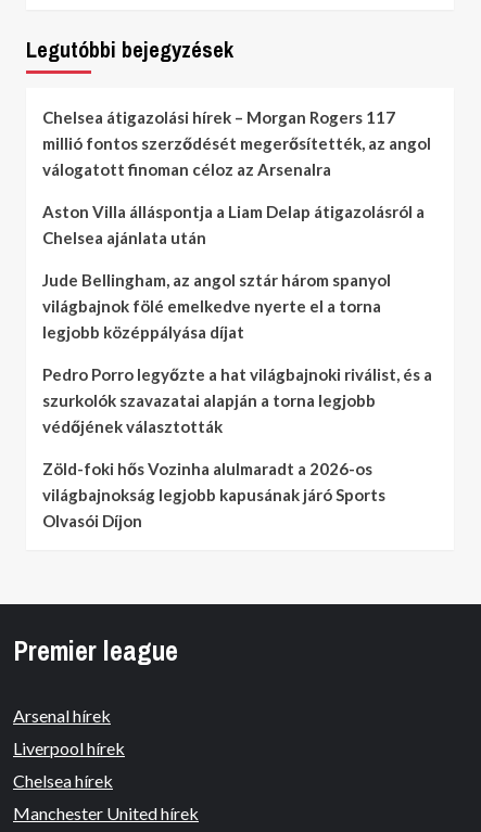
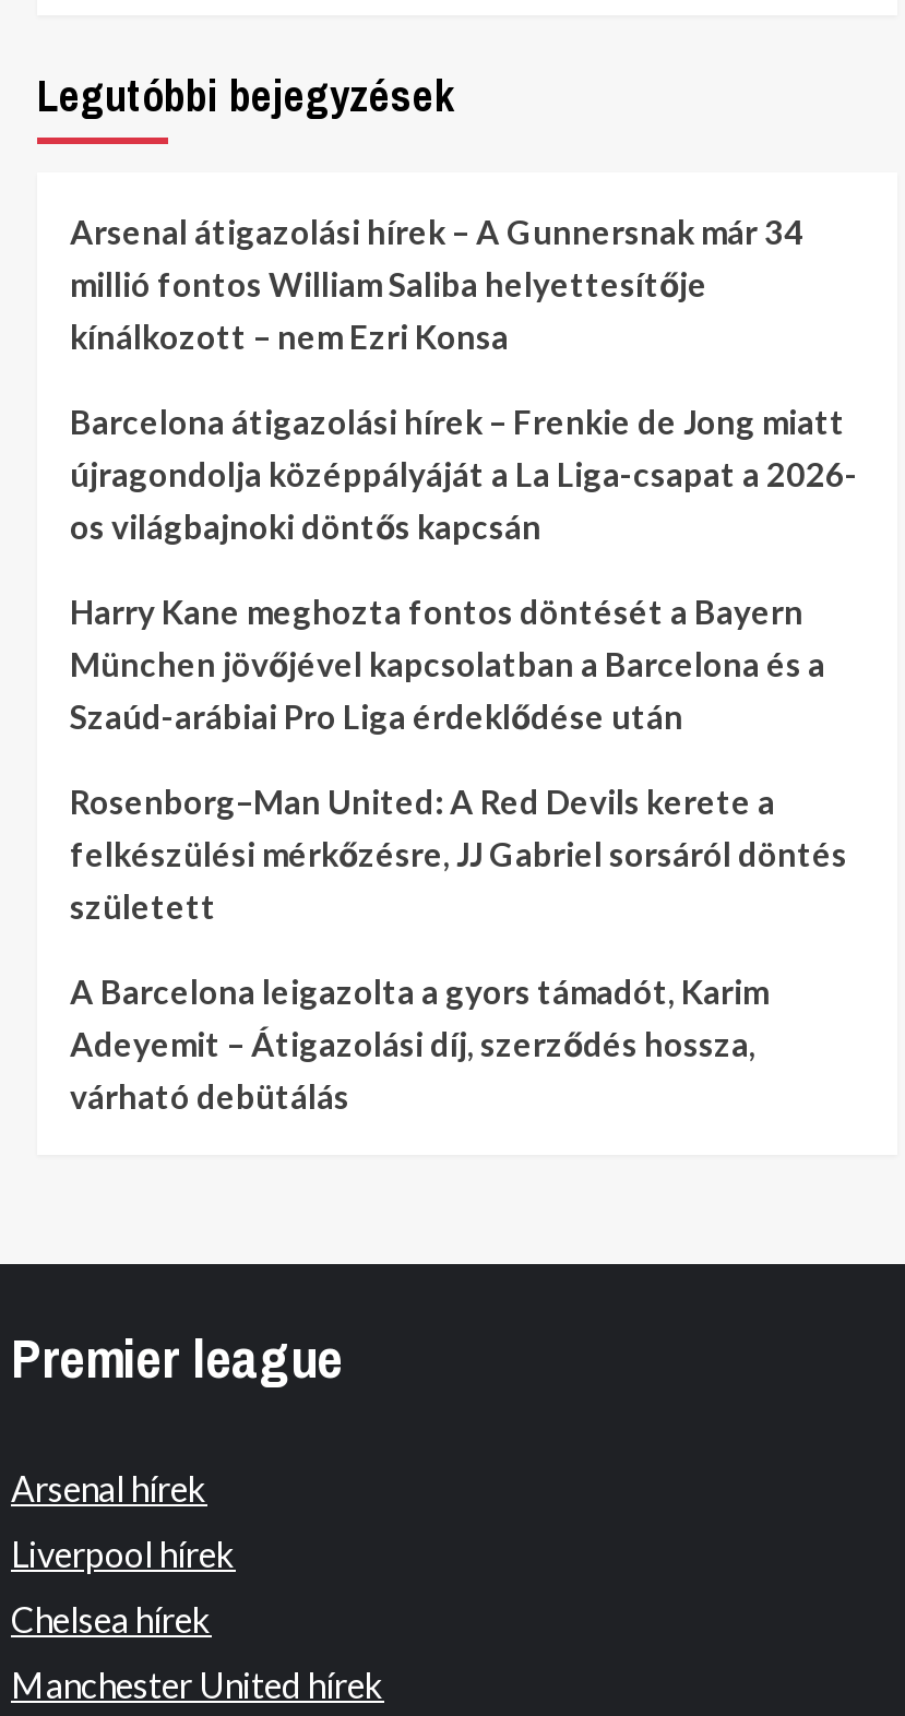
[42,107,431,179] Chelsea átigazolási hírek – Morgan Rogers 117 | millió fontos szerződését megerősítették, az angol | válogatott finoman céloz az Arsenalra -> [70,211,803,355] Arsenal átigazolási hírek – A Gunnersnak már 34 | millió fontos William Saliba helyettesítője | kínálkozott – nem Ezri Konsa
[42,202,425,247] Aston Villa álláspontja a Liam Delap átigazolásról a | Chelsea ajánlata után -> [70,401,858,545] Barcelona átigazolási hírek – Frenkie de Jong miatt | újragondolja középpályáját a La Liga-csapat a 2026- | os világbajnoki döntős kapcsán
[42,270,391,341] Jude Bellingham, az angol sztár három spanyol | világbajnok fölé emelkedve nyerte el a torna | legjobb középpályása díjat -> [70,591,825,735] Harry Kane meghozta fontos döntését a Bayern | München jövőjével kapcsolatban a Barcelona és a | Szaúd-arábiai Pro Liga érdeklődése után
[42,364,432,436] Pedro Porro legyőzte a hat világbajnoki riválist, és a | szurkolók szavazatai alapján a torna legjobb | védőjének választották -> [70,781,847,925] Rosenborg–Man United: A Red Devils kerete a | felkészülési mérkőzésre, JJ Gabriel sorsáról döntés | született
[42,459,385,530] Zöld-foki hős Vozinha alulmaradt a 2026-os | világbajnokság legjobb kapusának járó Sports | Olvasói Díjon -> [70,971,769,1115] A Barcelona leigazolta a gyors támadót, Karim | Adeyemit – Átigazolási díj, szerződés hossza, | várható debütálás

